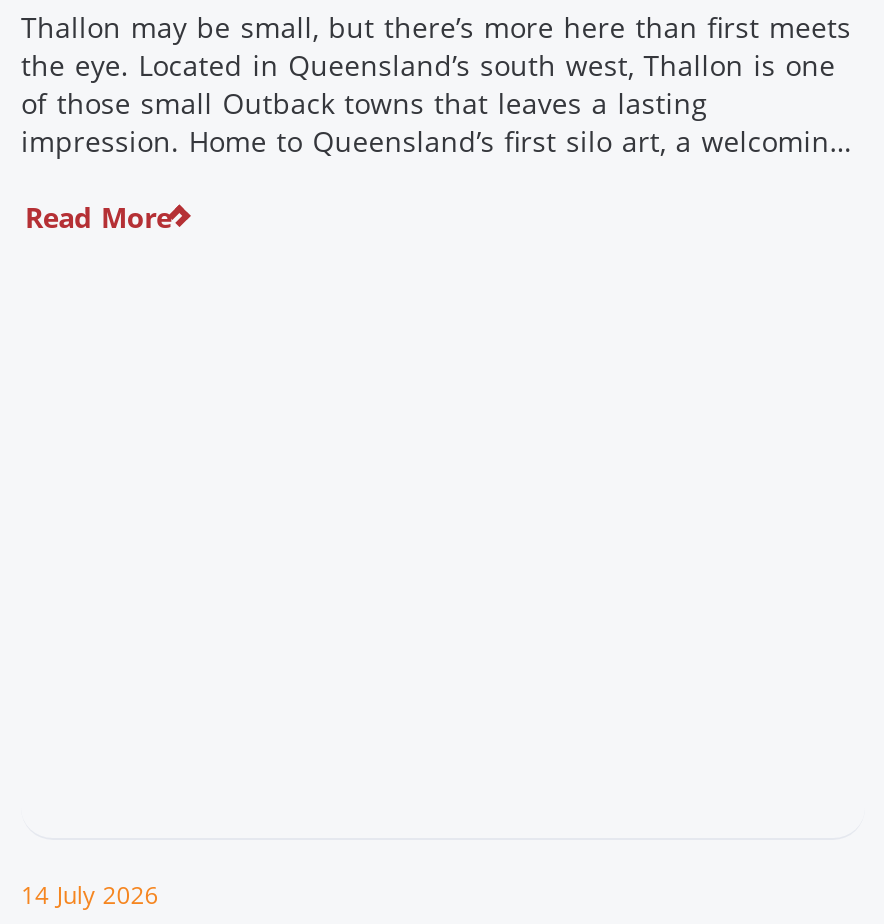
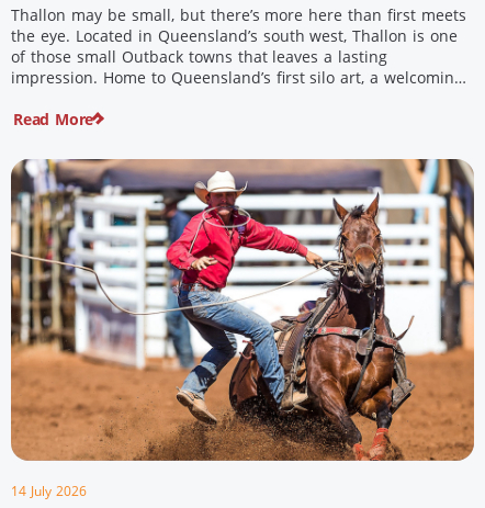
none -> [10,158,475,462] [image]

